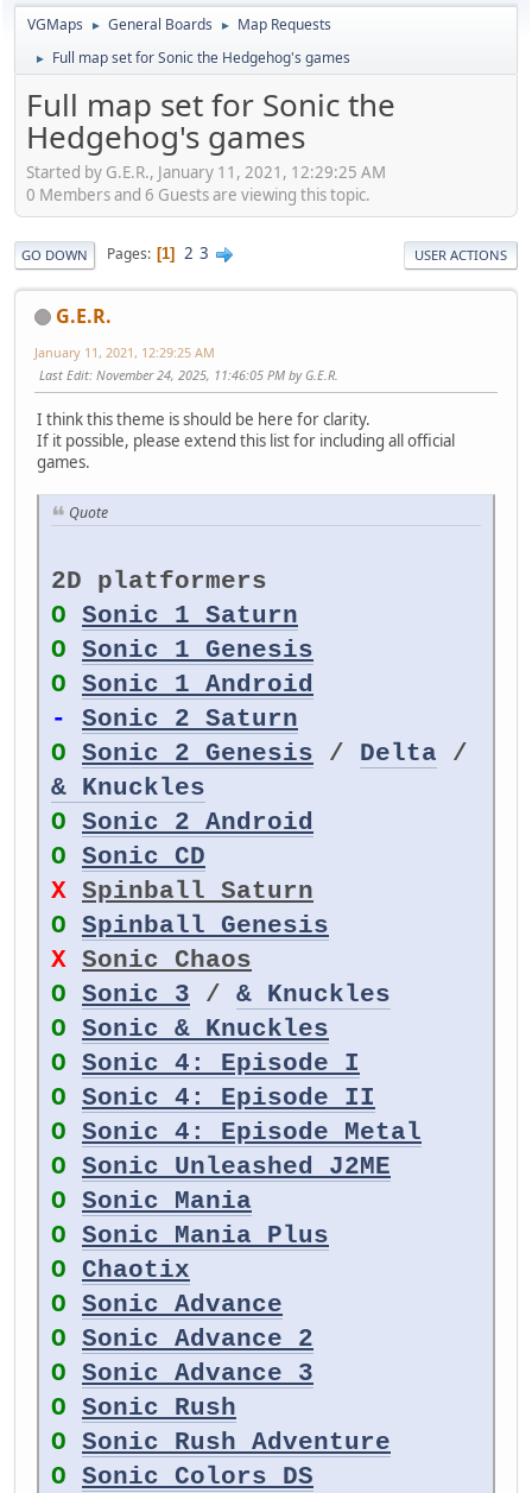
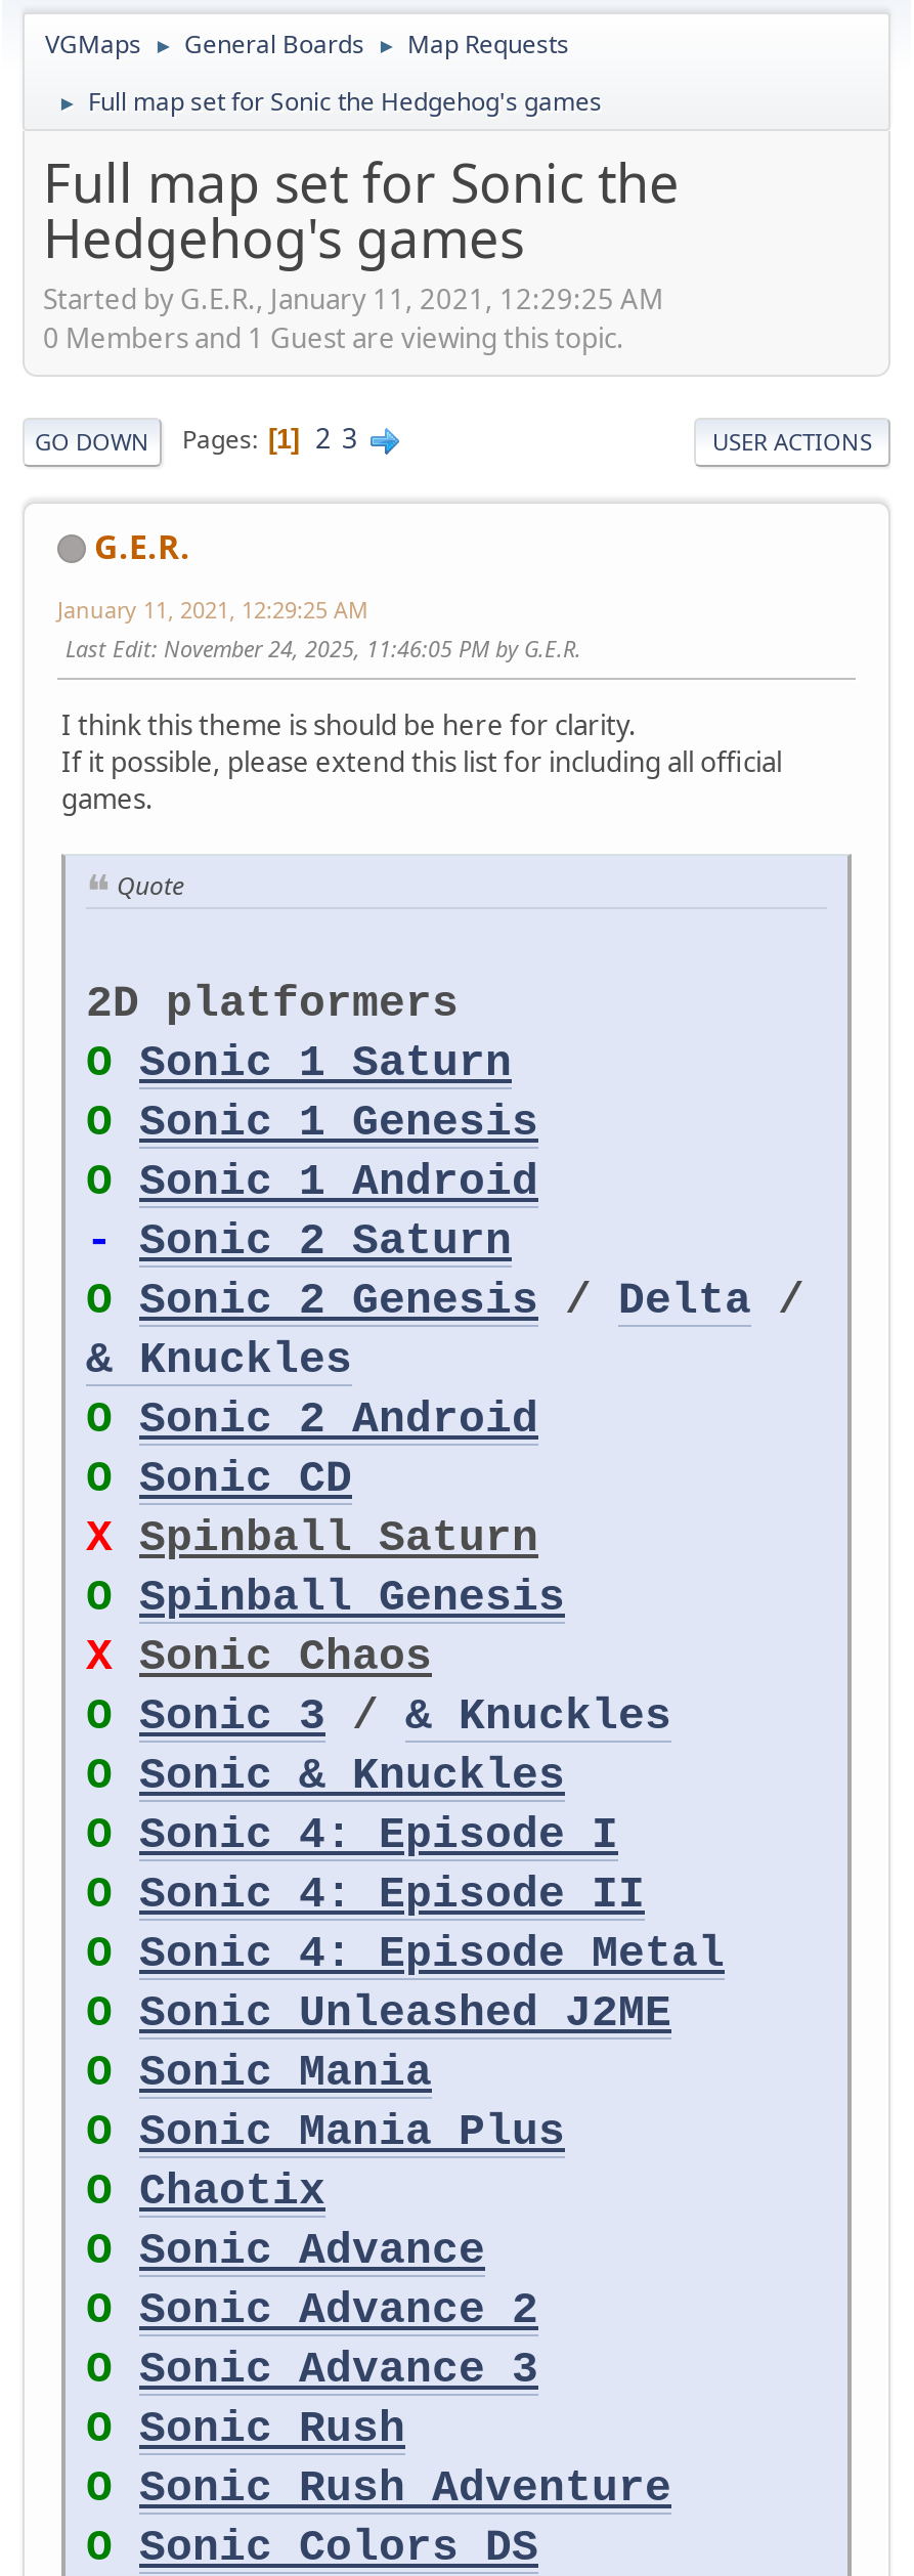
[26,184,370,205] 0 Members and 6 Guests are viewing this topic. -> [43,318,624,355] 0 Members and 1 Guest are viewing this topic.

